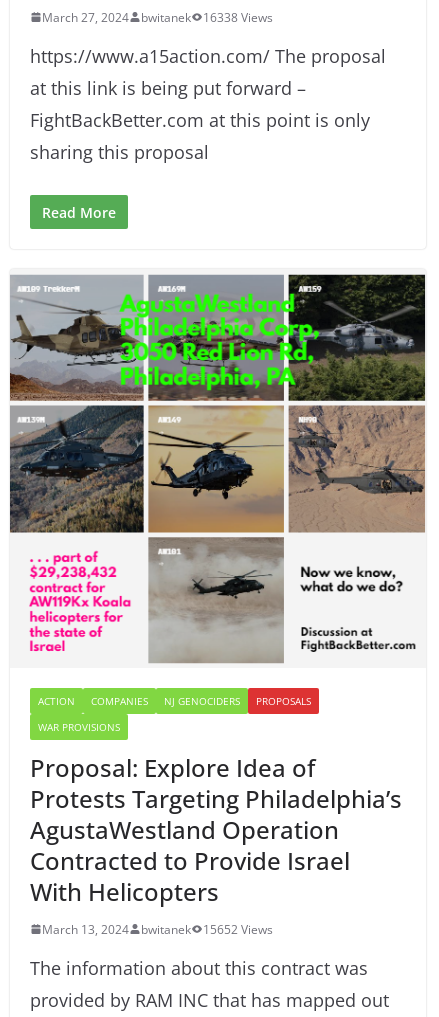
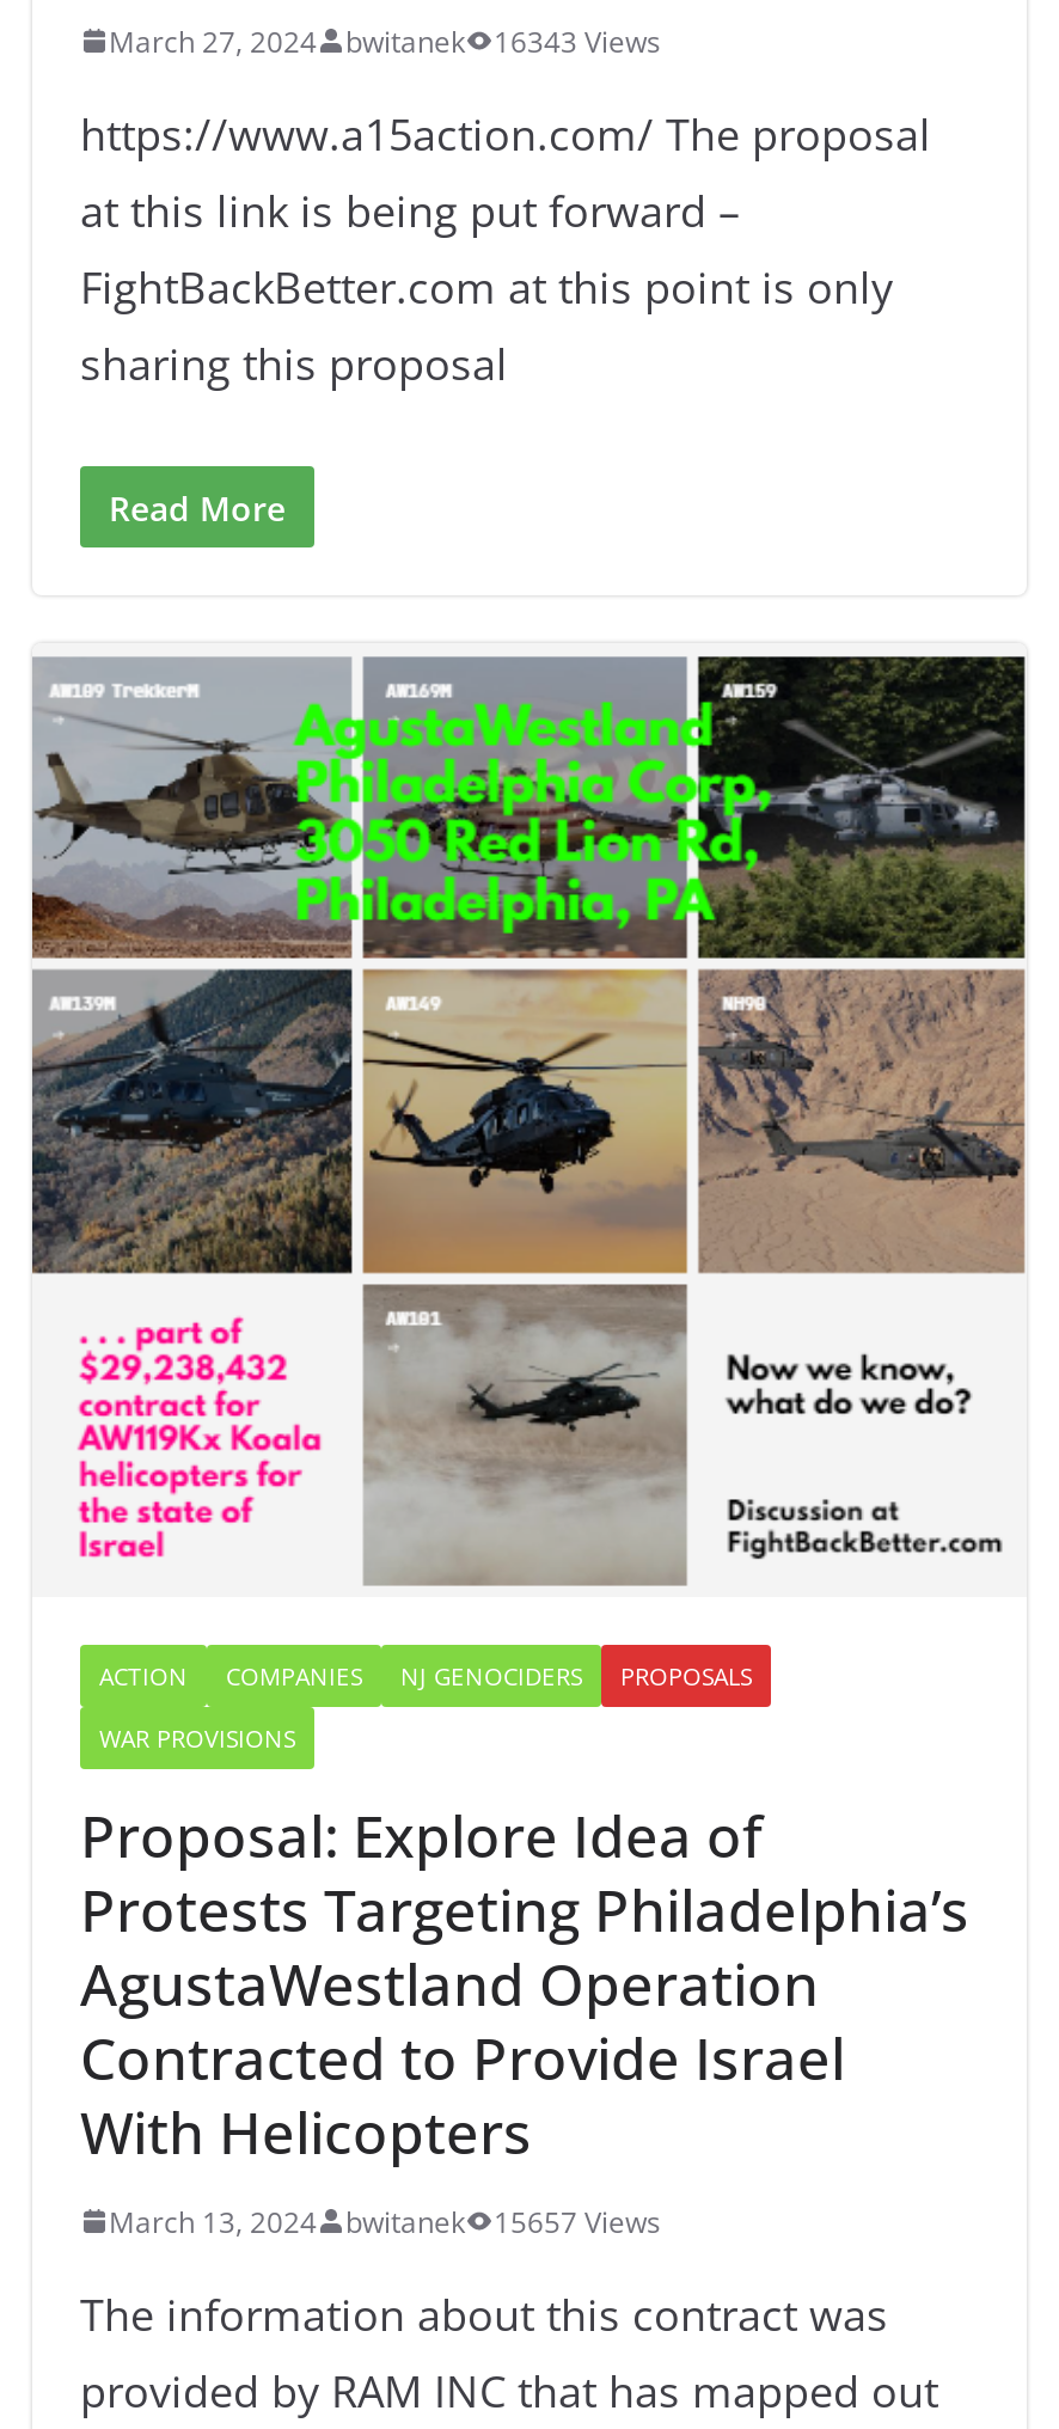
[42,9,273,26] March 27, 2024 bwitanek 16338 Views -> [109,21,661,61] March 27, 2024 bwitanek 16343 Views
[42,921,273,938] March 13, 2024 bwitanek 15652 Views -> [109,2201,661,2242] March 13, 2024 bwitanek 15657 Views

